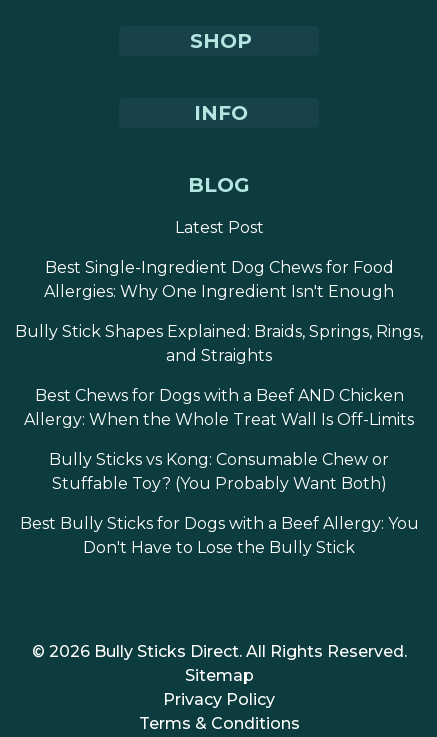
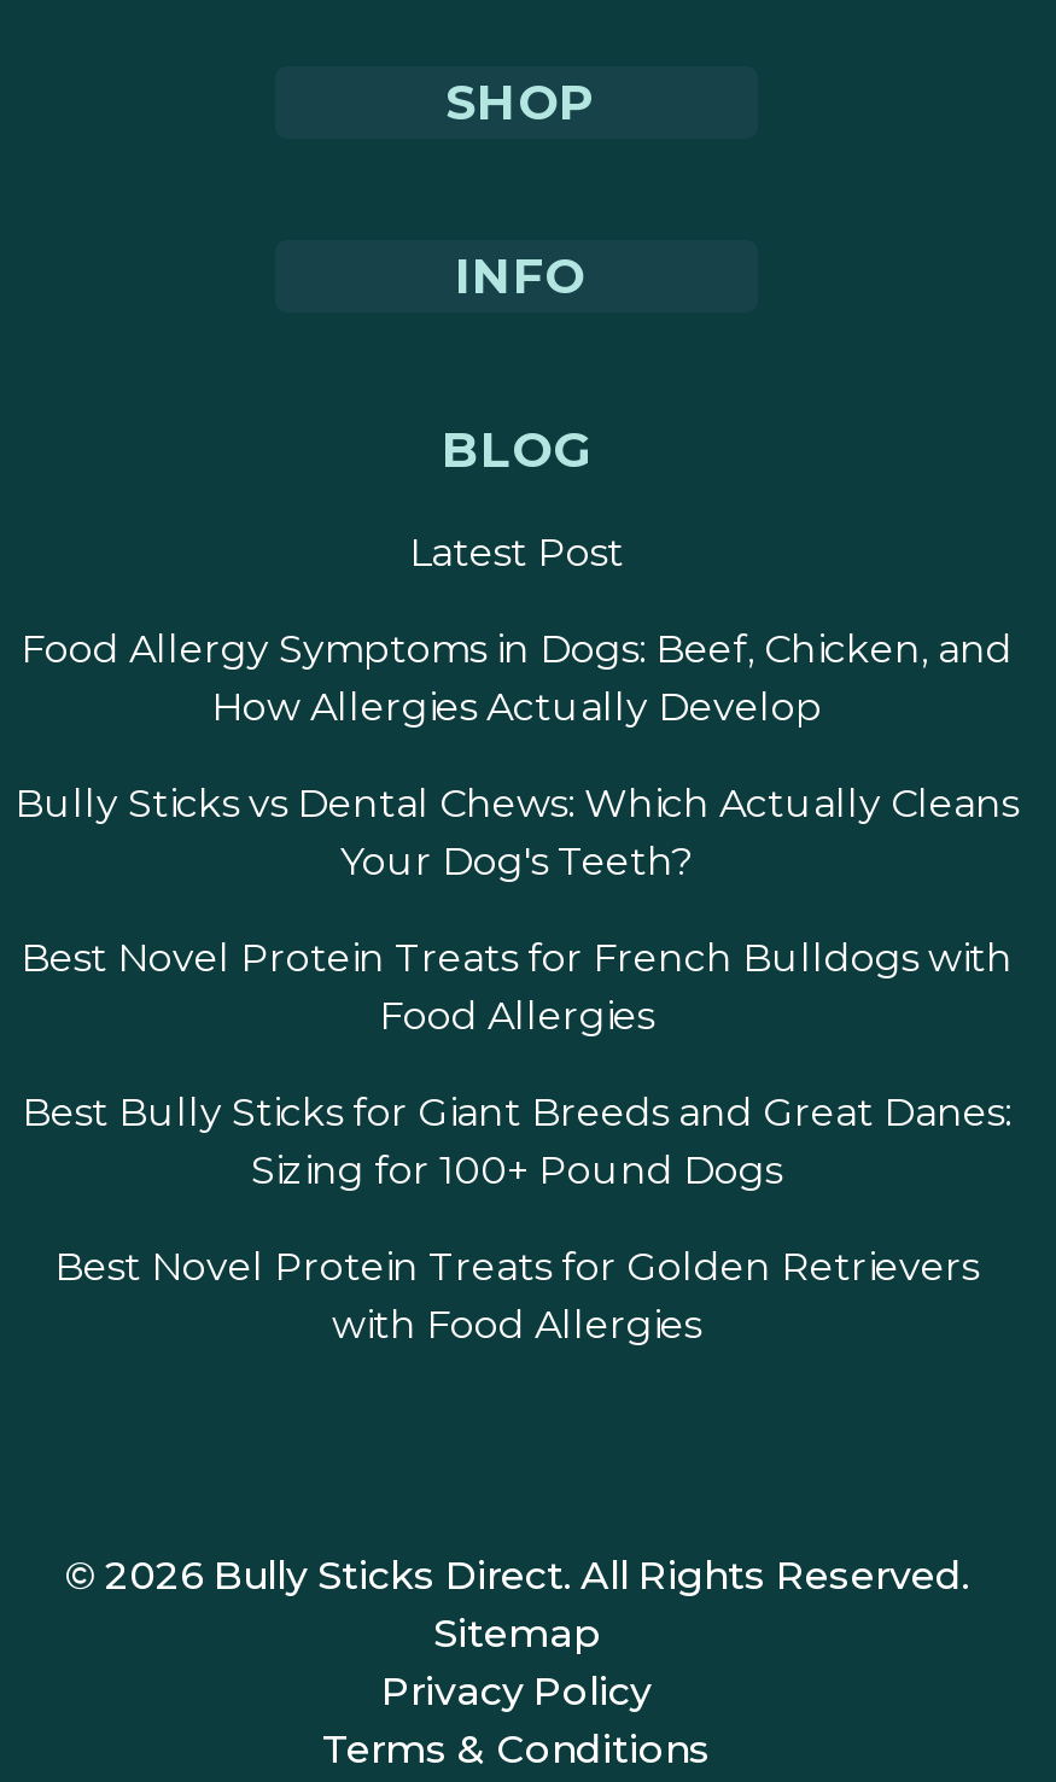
[44,258,394,301] Best Single-Ingredient Dog Chews for Food | Allergies: Why One Ingredient Isn't Enough -> [21,626,1013,730] Food Allergy Symptoms in Dogs: Beef, Chicken, and | How Allergies Actually Develop
[15,322,423,365] Bully Stick Shapes Explained: Braids, Springs, Rings, | and Straights -> [14,781,1019,885] Bully Sticks vs Dental Chews: Which Actually Cleans | Your Dog's Teeth?
[24,386,414,429] Best Chews for Dogs with a Beef AND Chicken | Allergy: When the Whole Treat Wall Is Off-Limits -> [21,935,1013,1039] Best Novel Protein Treats for French Bulldogs with | Food Allergies
[49,450,389,493] Bully Sticks vs Kong: Consumable Chew or | Stuffable Toy? (You Probably Want Both) -> [22,1090,1011,1193] Best Bully Sticks for Giant Breeds and Great Danes: | Sizing for 100+ Pound Dogs
[19,514,418,557] Best Bully Sticks for Dogs with a Beef Allergy: You | Don't Have to Lose the Bully Stick -> [54,1244,979,1348] Best Novel Protein Treats for Golden Retrievers | with Food Allergies

